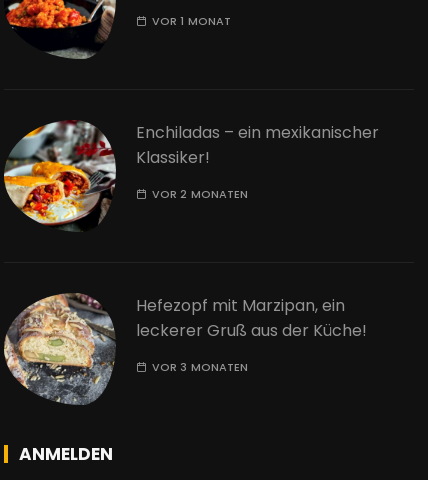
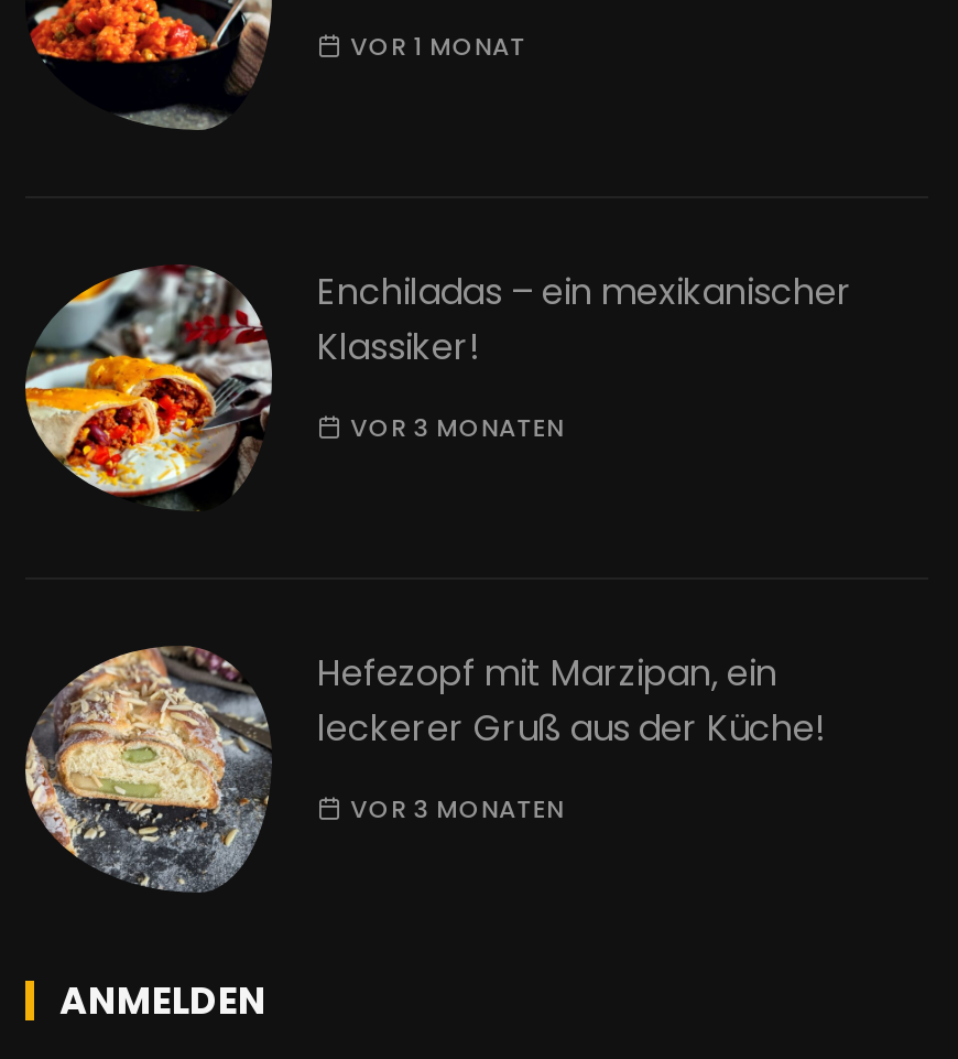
[152,186,249,202] VOR 2 MONATEN -> [350,410,564,445] VOR 3 MONATEN

